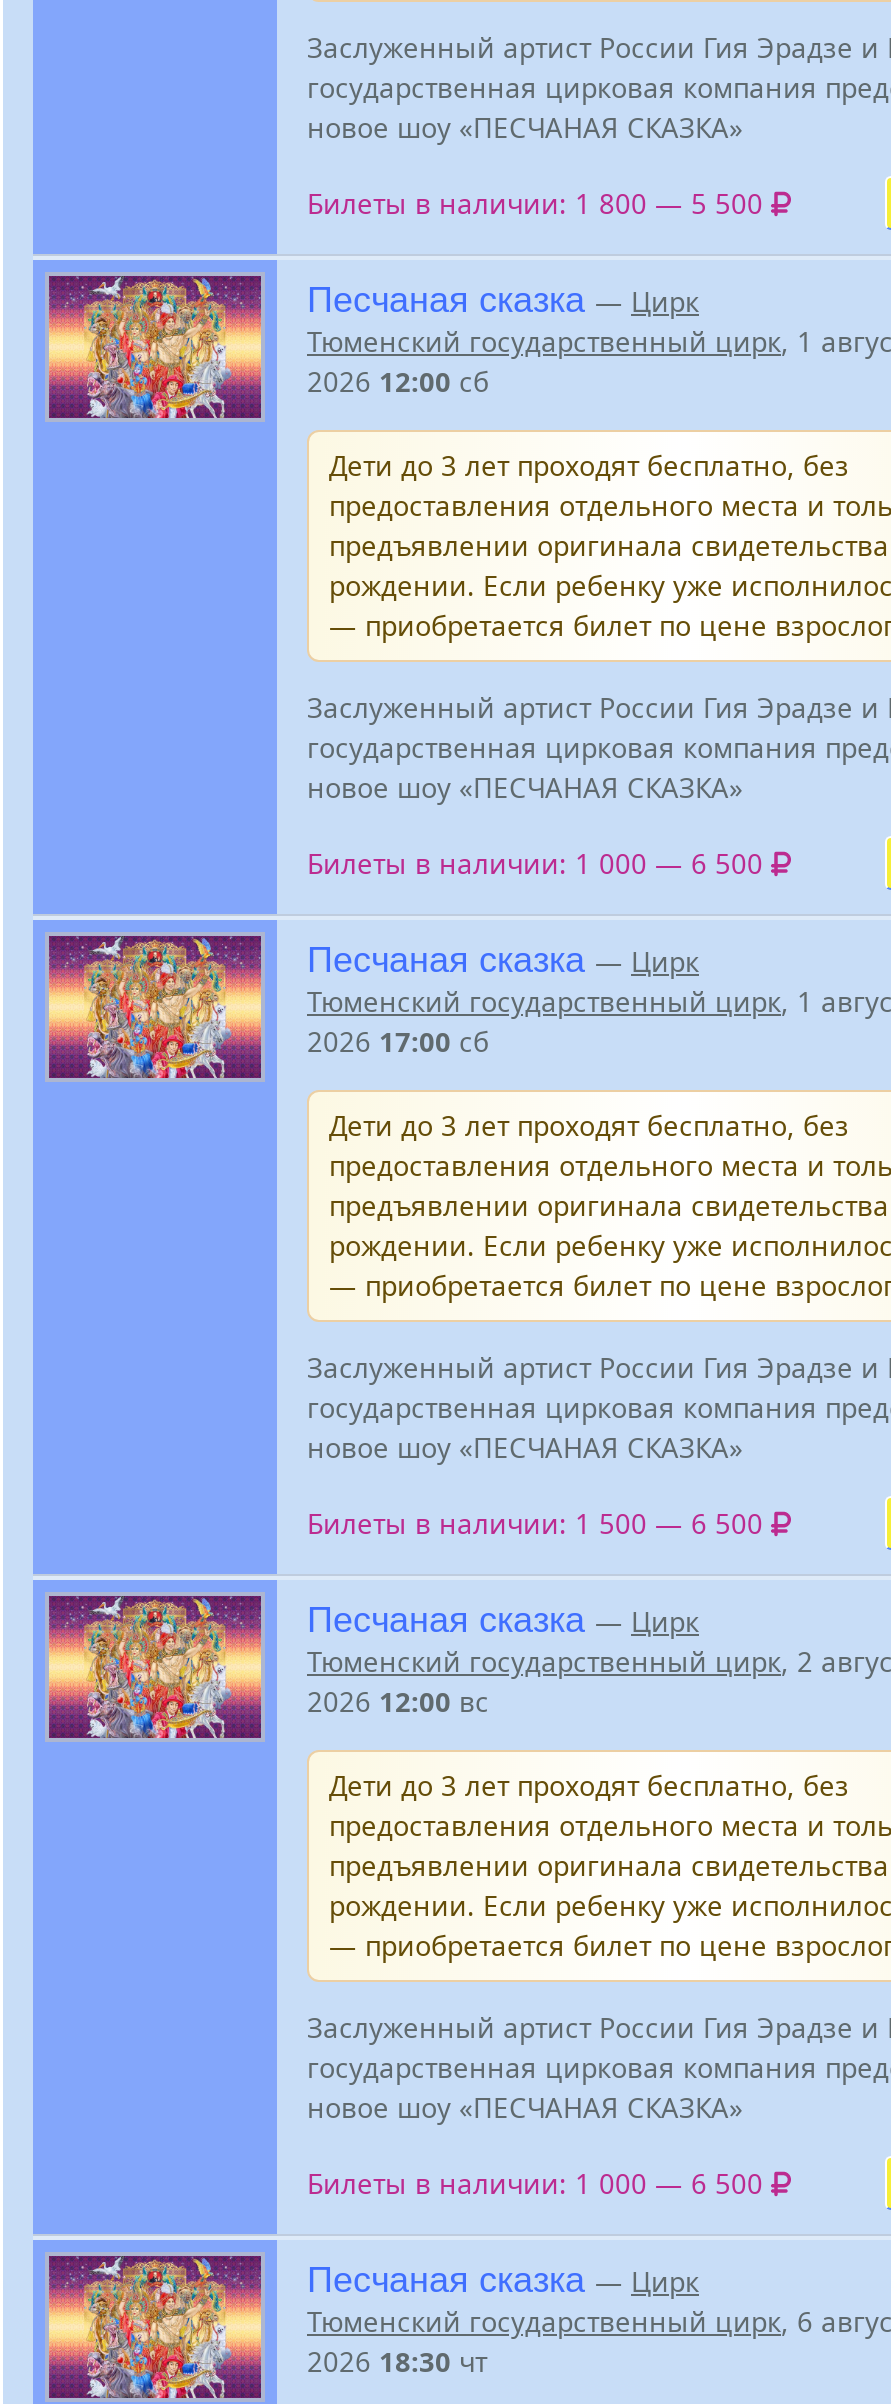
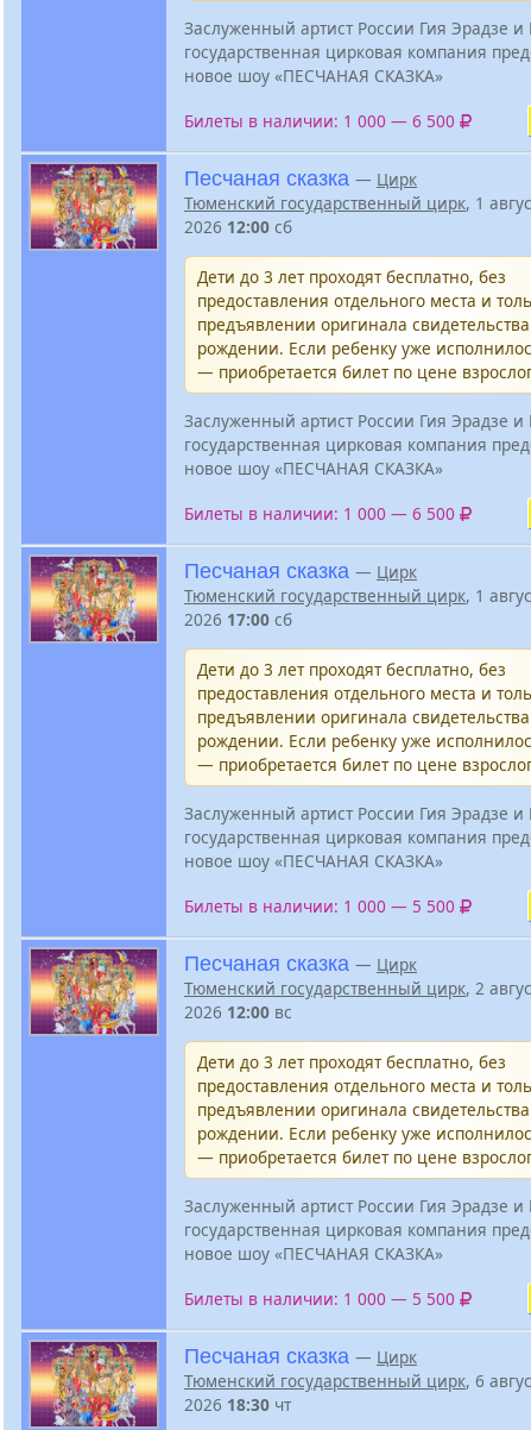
[307,185,771,223] Билеты в наличии: 1 800 — 5 500 -> [184,110,460,132] Билеты в наличии: 1 000 — 6 500
[307,1505,771,1543] Билеты в наличии: 1 500 — 6 500 -> [184,895,460,918] Билеты в наличии: 1 000 — 5 500
[307,2165,771,2203] Билеты в наличии: 1 000 — 6 500 -> [184,1288,460,1310] Билеты в наличии: 1 000 — 5 500

